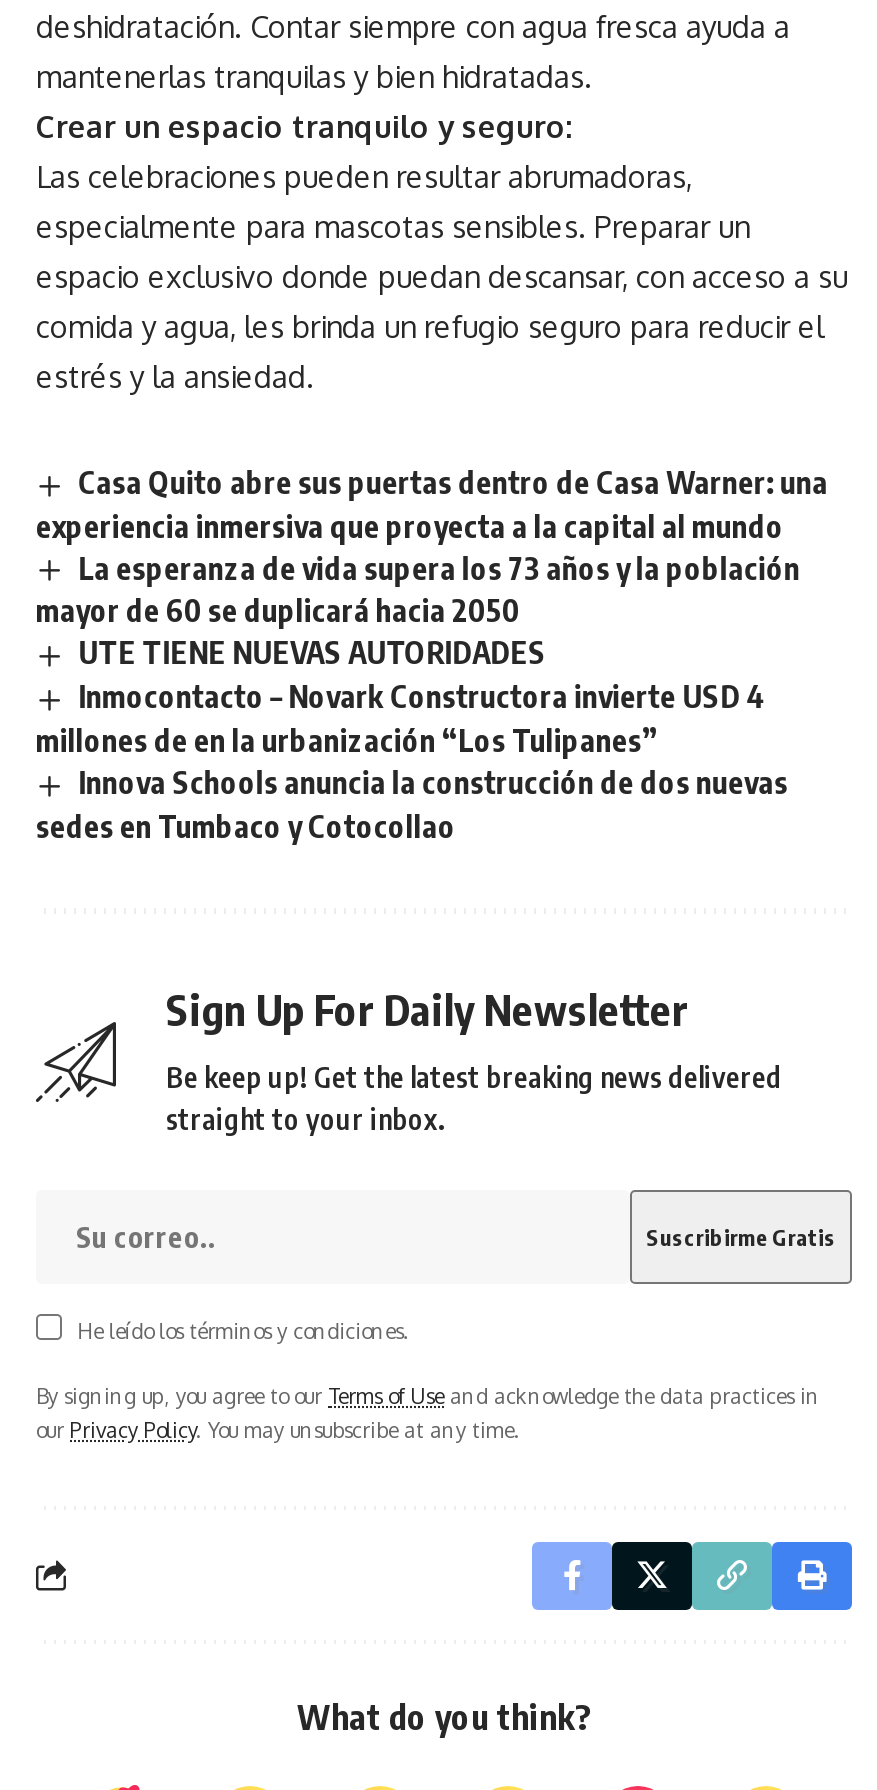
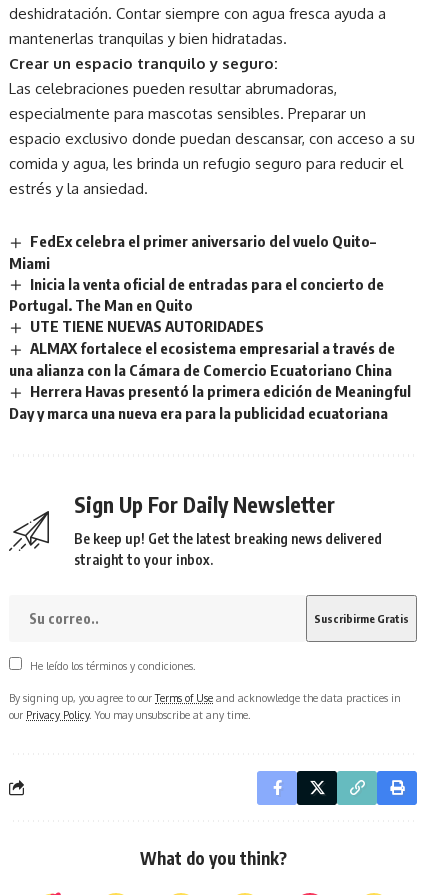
[36,463,828,629] Casa Quito abre sus puertas dentro de Casa Warner: una | experiencia inmersiva que proyecta a la capital al mundo | La esperanza de vida supera los 73 años y la población | mayor de 60 se duplicará hacia 2050 -> [9,232,384,314] FedEx celebra el primer aniversario del vuelo Quito– | Miami | Inicia la venta oficial de entradas para el concierto de | Portugal. The Man en Quito
[36,679,788,844] Inmocontacto – Novark Constructora invierte USD 4 | millones de en la urbanización “Los Tulipanes” | Innova Schools anuncia la construcción de dos nuevas | sedes en Tumbaco y Cotocollao -> [9,339,411,422] ALMAX fortalece el ecosistema empresarial a través de | una alianza con la Cámara de Comercio Ecuatoriano China | Herrera Havas presentó la primera edición de Meaningful | Day y marca una nueva era para la publicidad ecuatoriana

